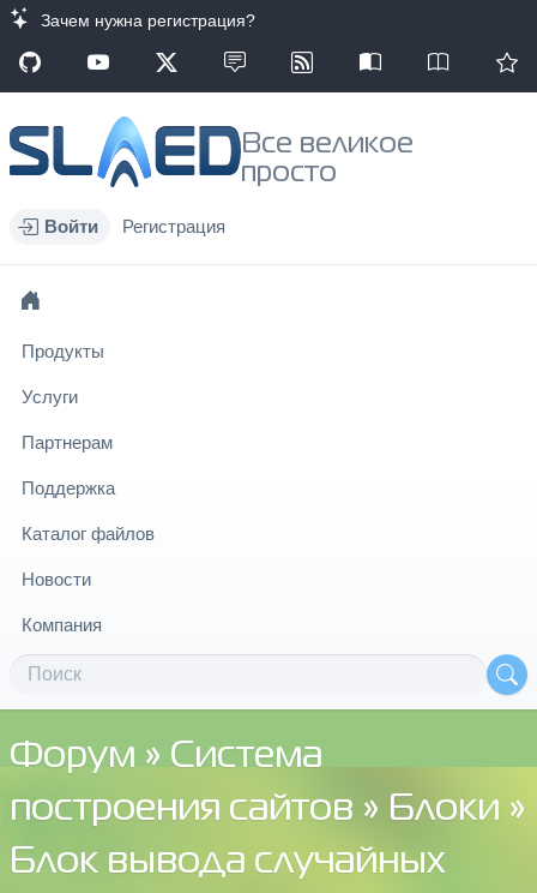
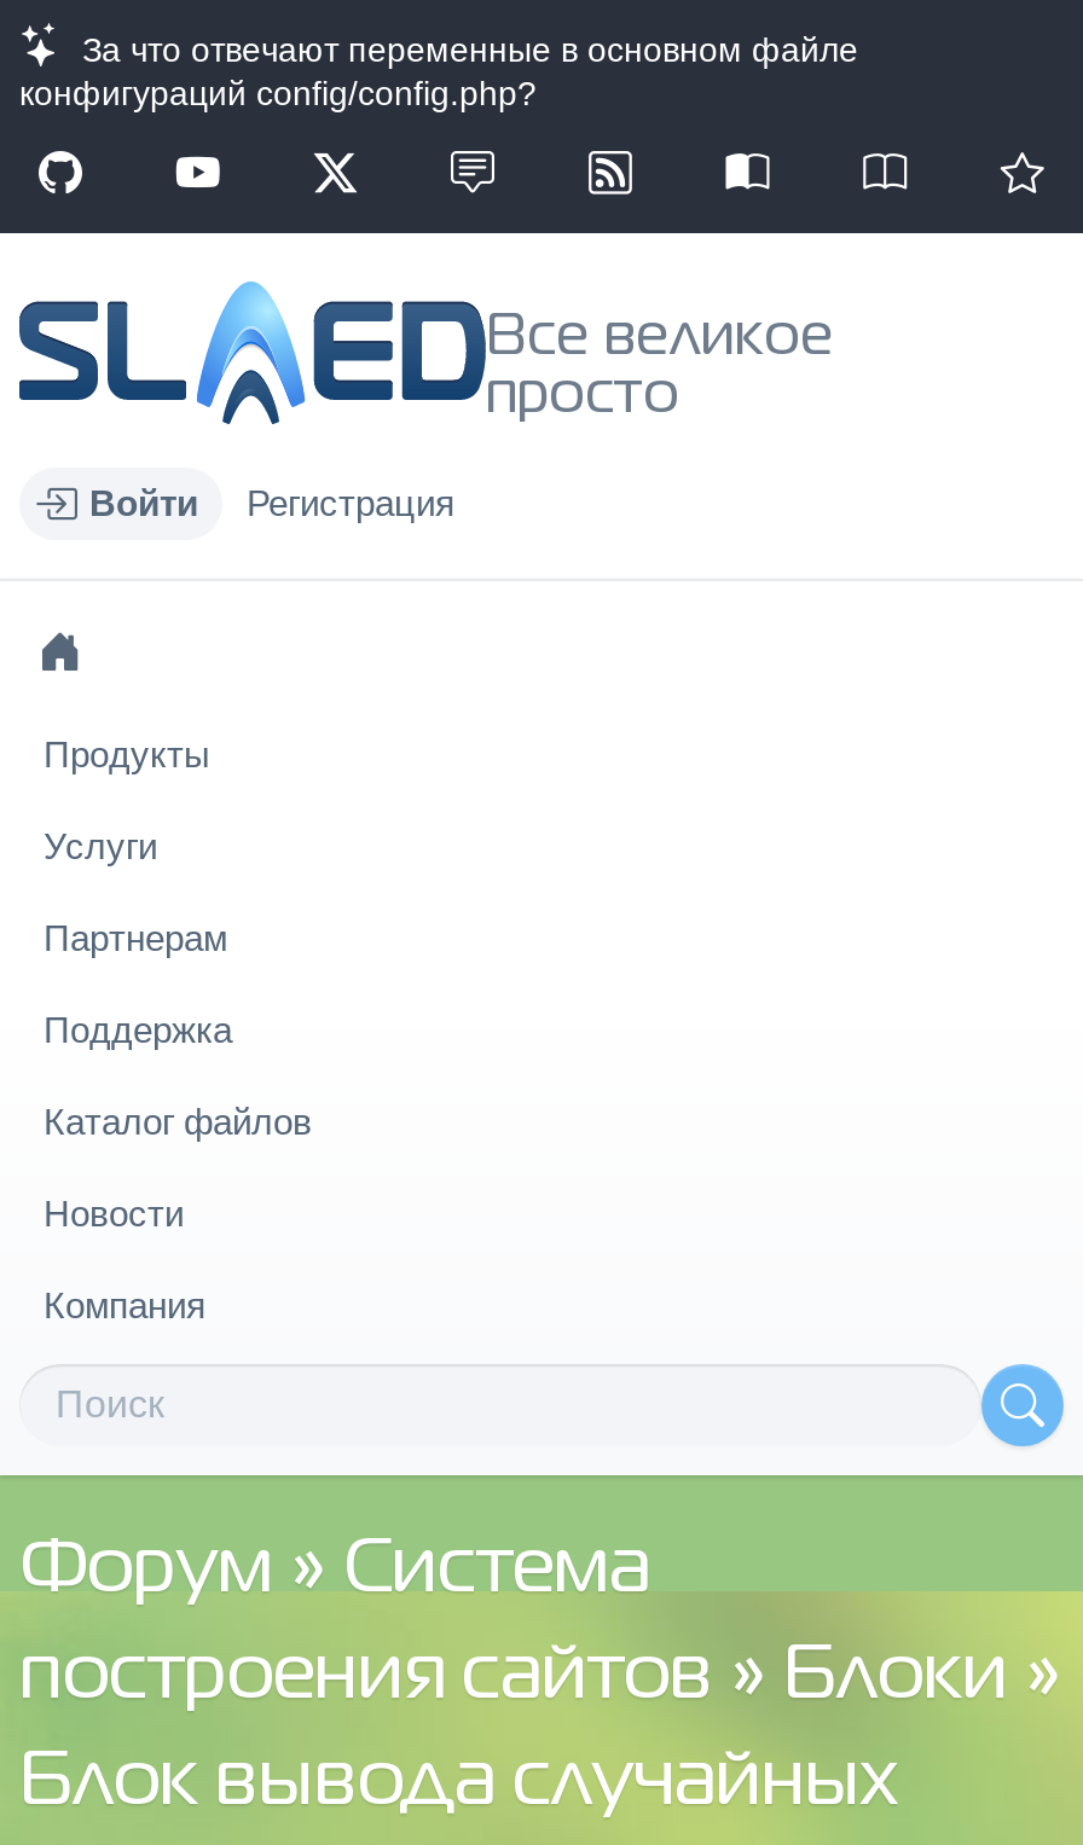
[31,11,255,30] Зачем нужна регистрация? -> [19,30,858,112] За что отвечают переменные в основном файле | конфигураций config/config.php?

